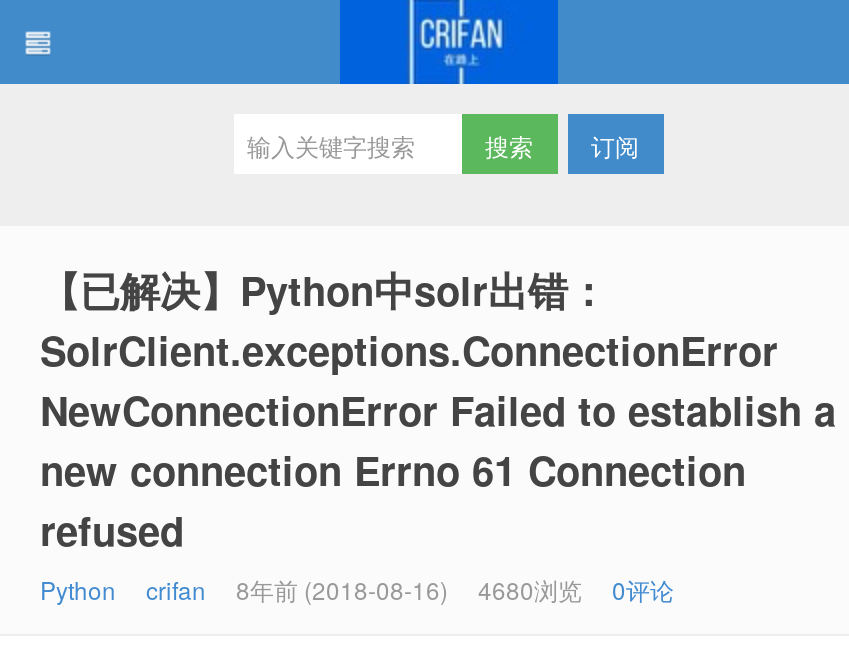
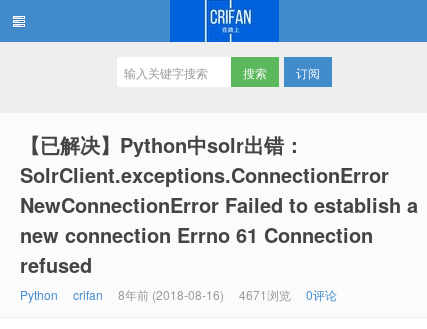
[40,572,674,606] Python crifan 8年前 (2018-08-16) 4680浏览 0评论 -> [20,286,337,303] Python crifan 8年前 (2018-08-16) 4671浏览 0评论

